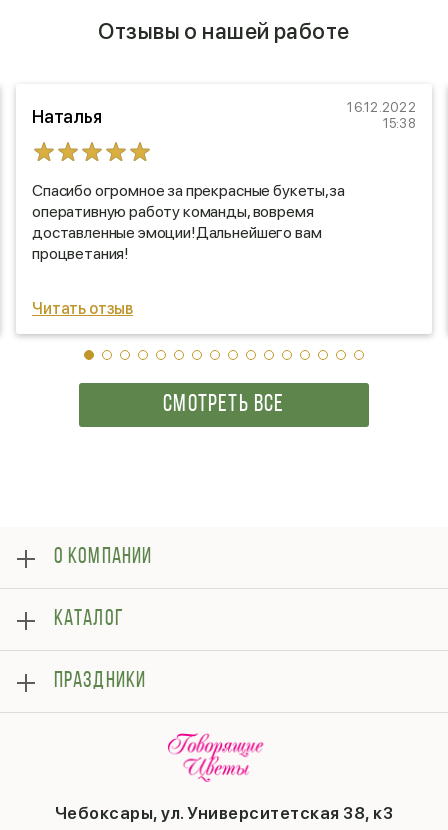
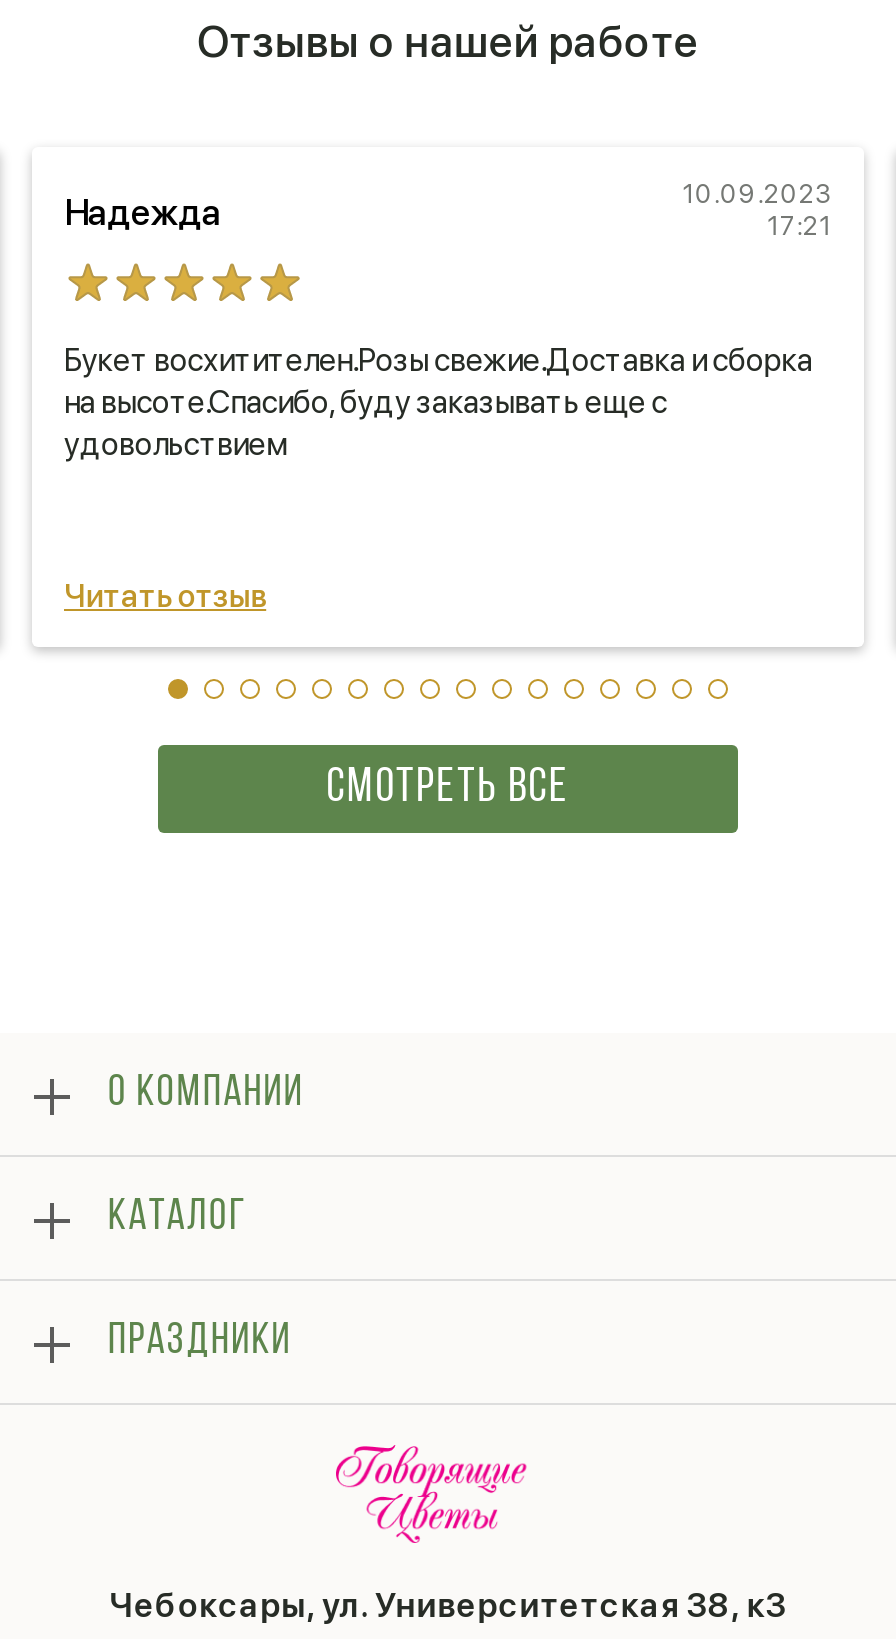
[32,100,416,131] Наталья | 16.12.2022 | 15:38 -> [64,179,832,241] Надежда | 10.09.2023 | 17:21
[32,181,345,263] Спасибо огромное за прекрасные букеты,за | оперативную работу команды, вовремя | доставленные эмоции!Дальнейшего вам | процветания! -> [64,341,813,463] Букет восхитителен.Розы свежие.Доставка и сборка | на высоте.Спасибо, буду заказывать еще с | удовольствием

